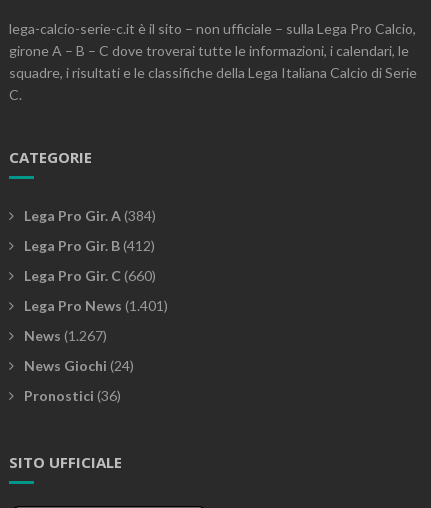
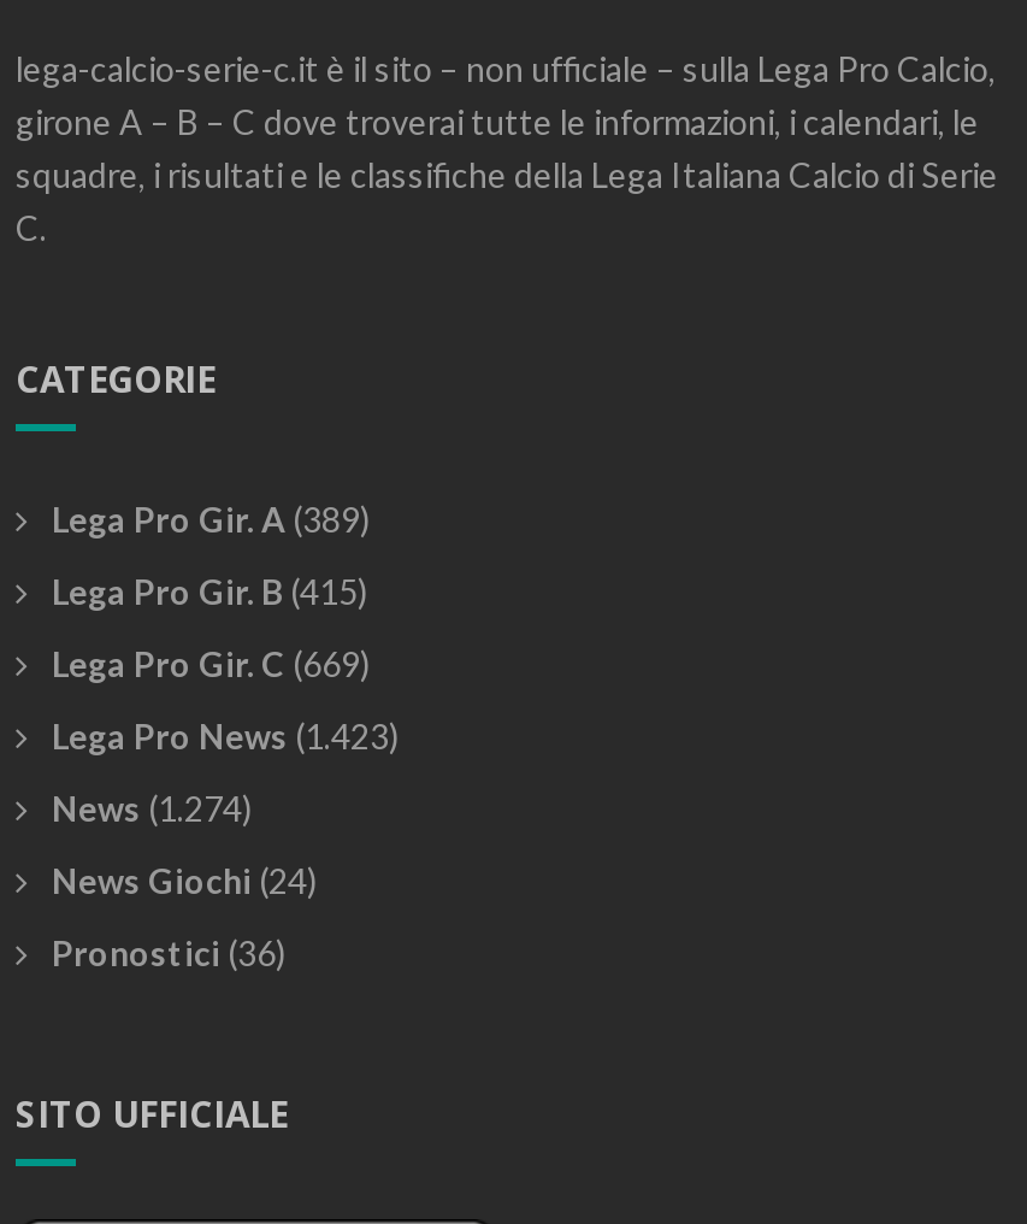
[24,207,156,224] Lega Pro Gir. A (384) -> [52,498,370,539] Lega Pro Gir. A (389)
[24,237,155,254] Lega Pro Gir. B (412) -> [52,570,367,611] Lega Pro Gir. B (415)
[24,267,156,284] Lega Pro Gir. C (660) -> [52,642,370,683] Lega Pro Gir. C (669)
[24,297,168,314] Lega Pro News (1.401) -> [52,715,399,756] Lega Pro News (1.423)
[24,327,107,344] News (1.267) -> [52,787,252,828] News (1.274)

